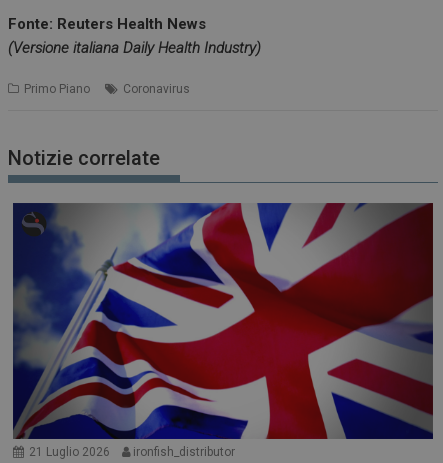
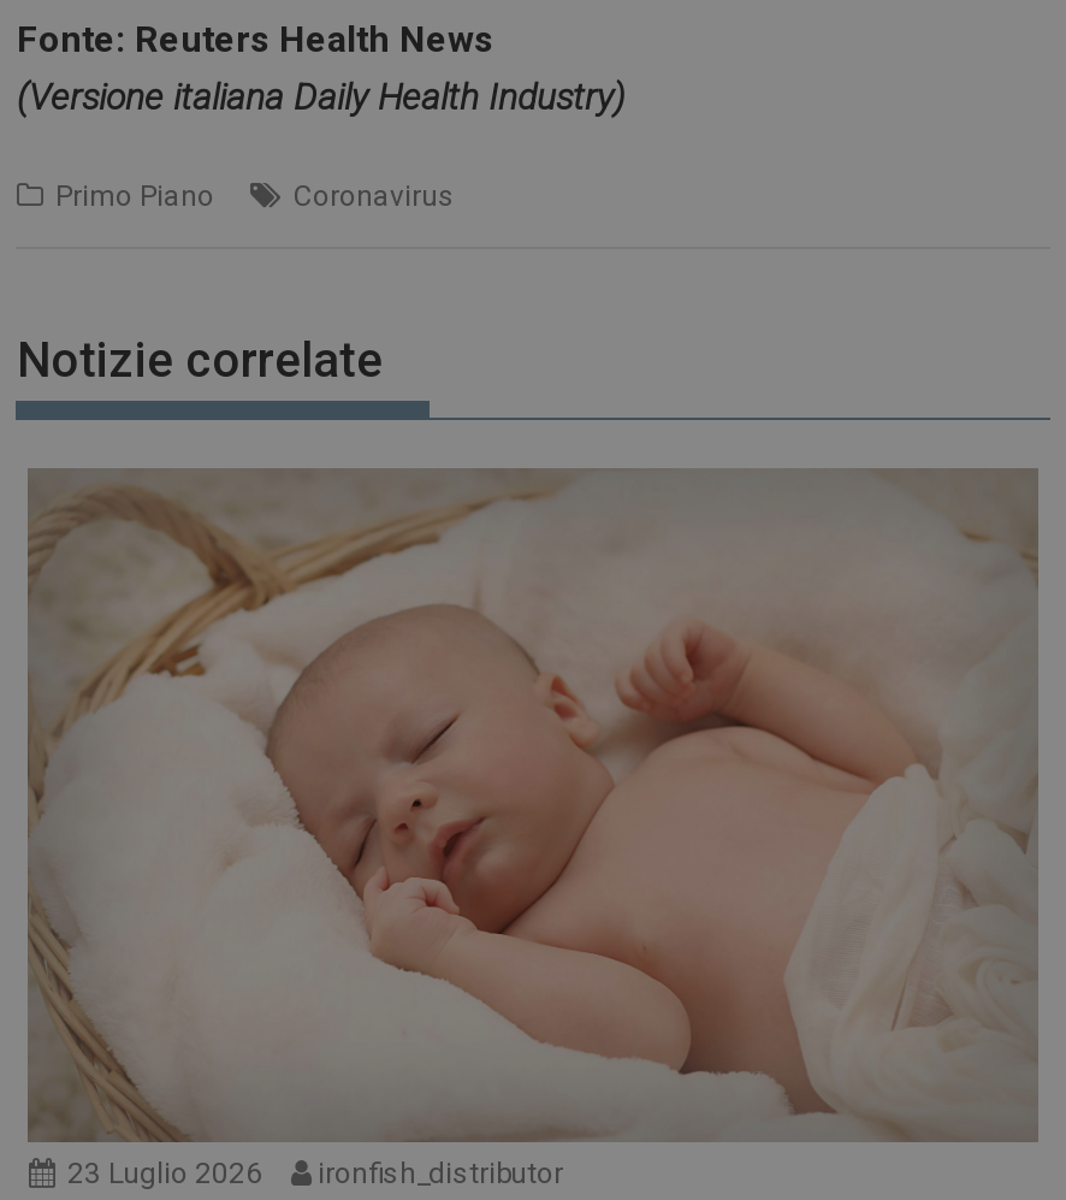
[12,202,434,458] [image] | 21 Luglio 2026 ironfish_distributor -> [25,465,1041,1189] [image] | 23 Luglio 2026 ironfish_distributor

